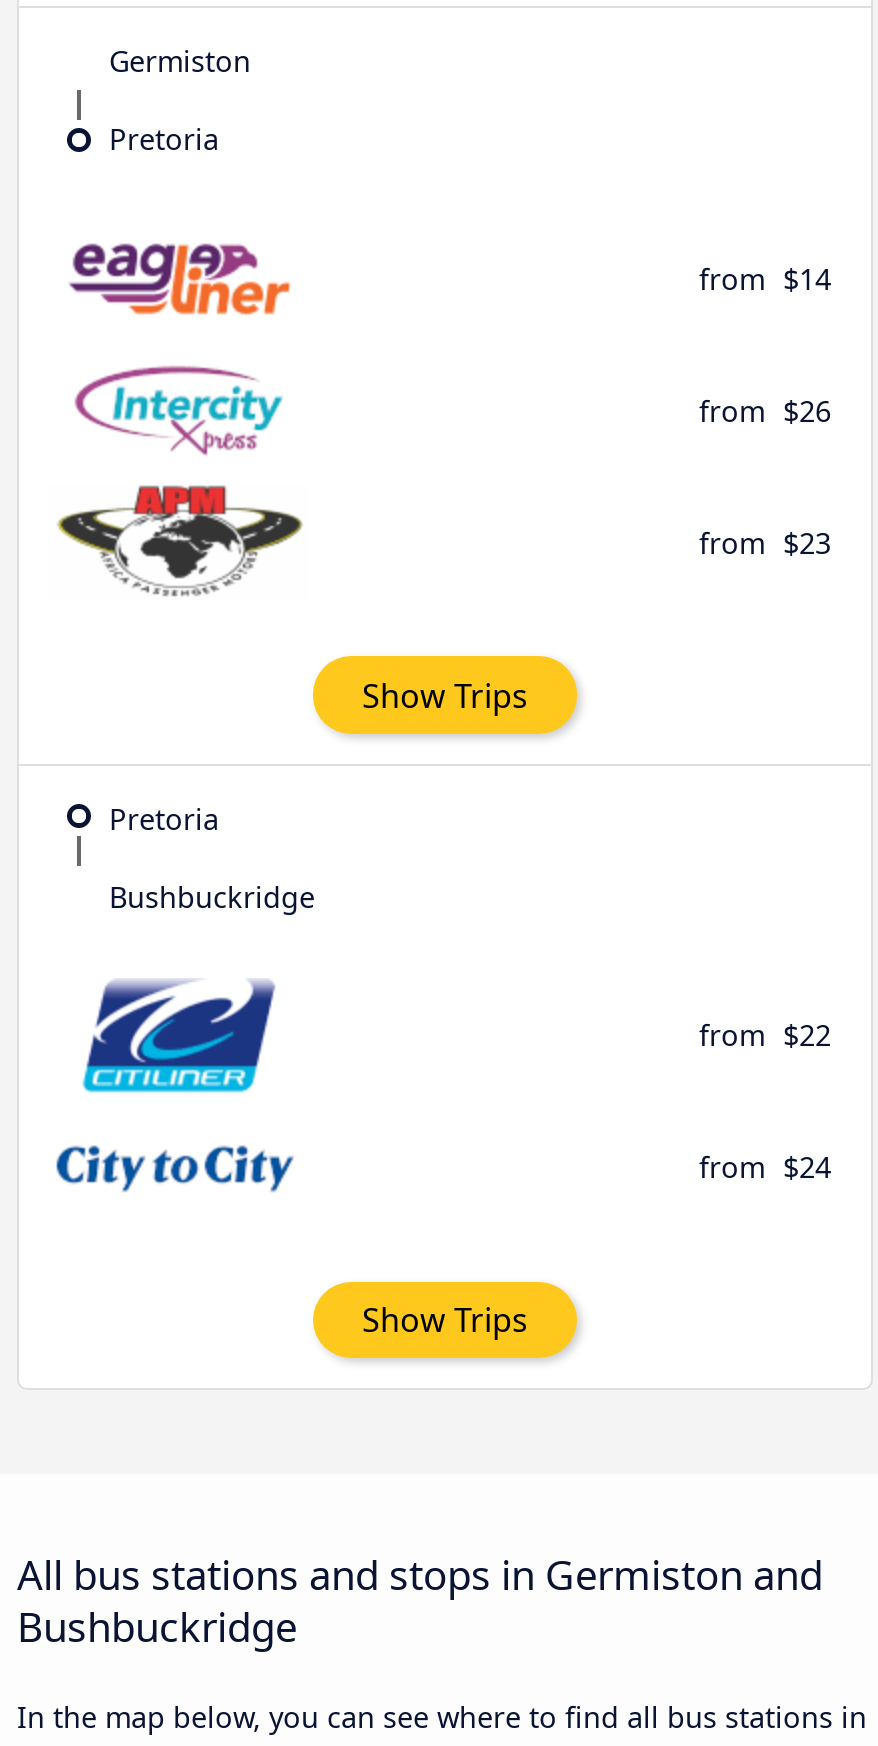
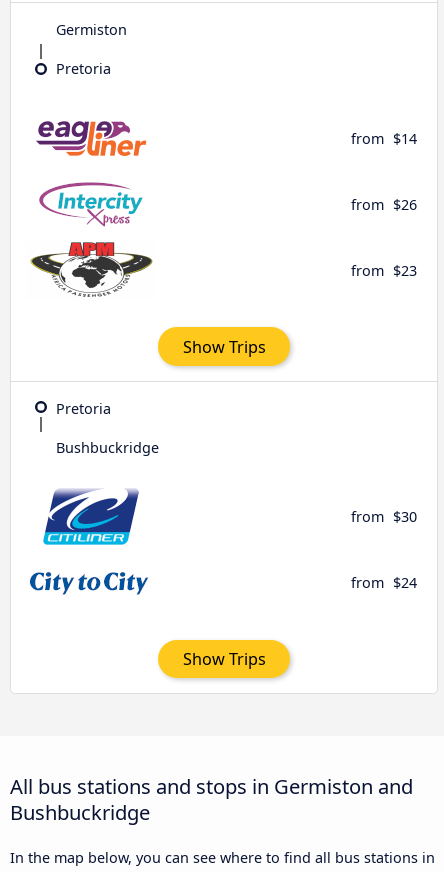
[699,1016,831,1054] from $22 -> [351,507,417,526] from $30

